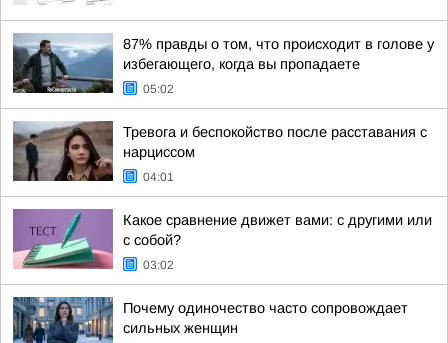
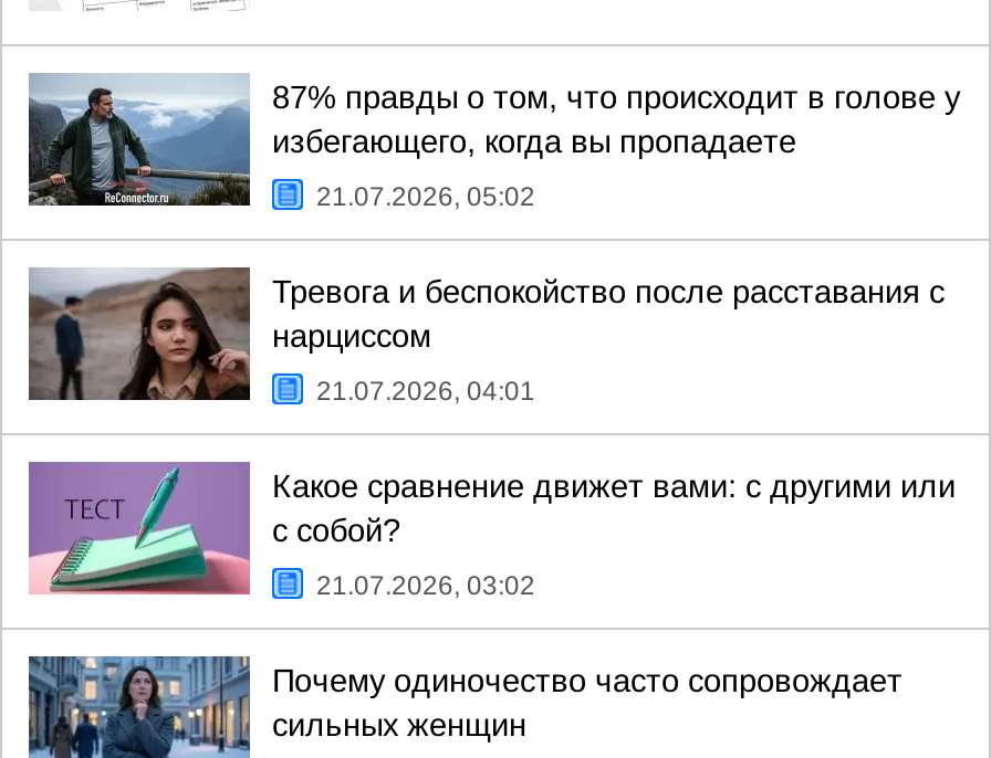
[143,82,174,96] 05:02 -> [316,181,535,212] 21.07.2026, 05:02
[143,170,174,184] 04:01 -> [316,376,535,407] 21.07.2026, 04:01
[143,258,174,272] 03:02 -> [316,570,535,601] 21.07.2026, 03:02

